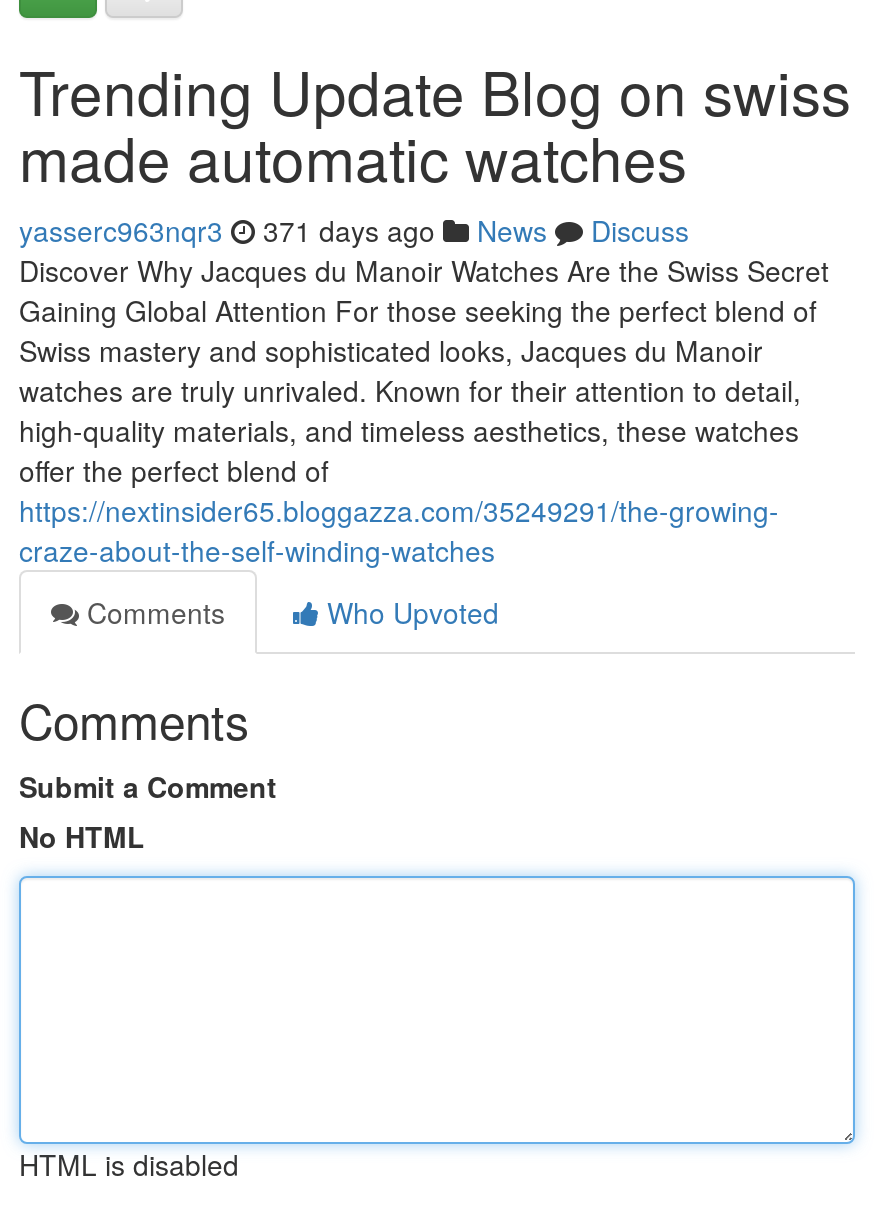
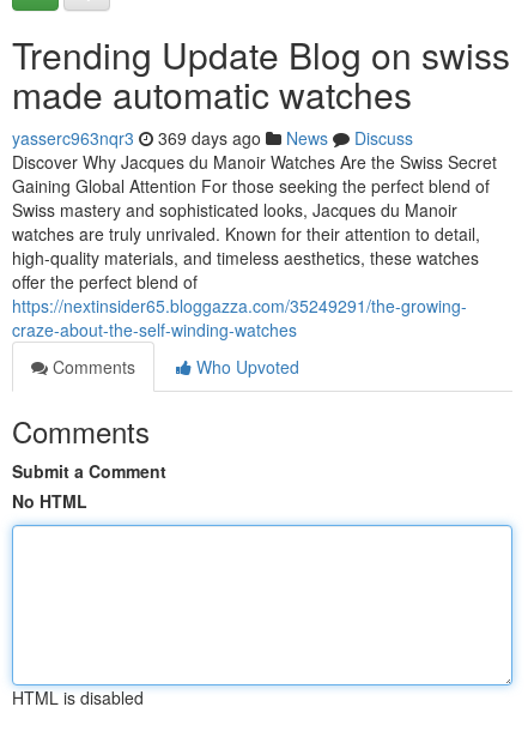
[19,210,689,250] yasserc963nqr3 371 days ago News Discuss -> [12,126,413,150] yasserc963nqr3 369 days ago News Discuss

